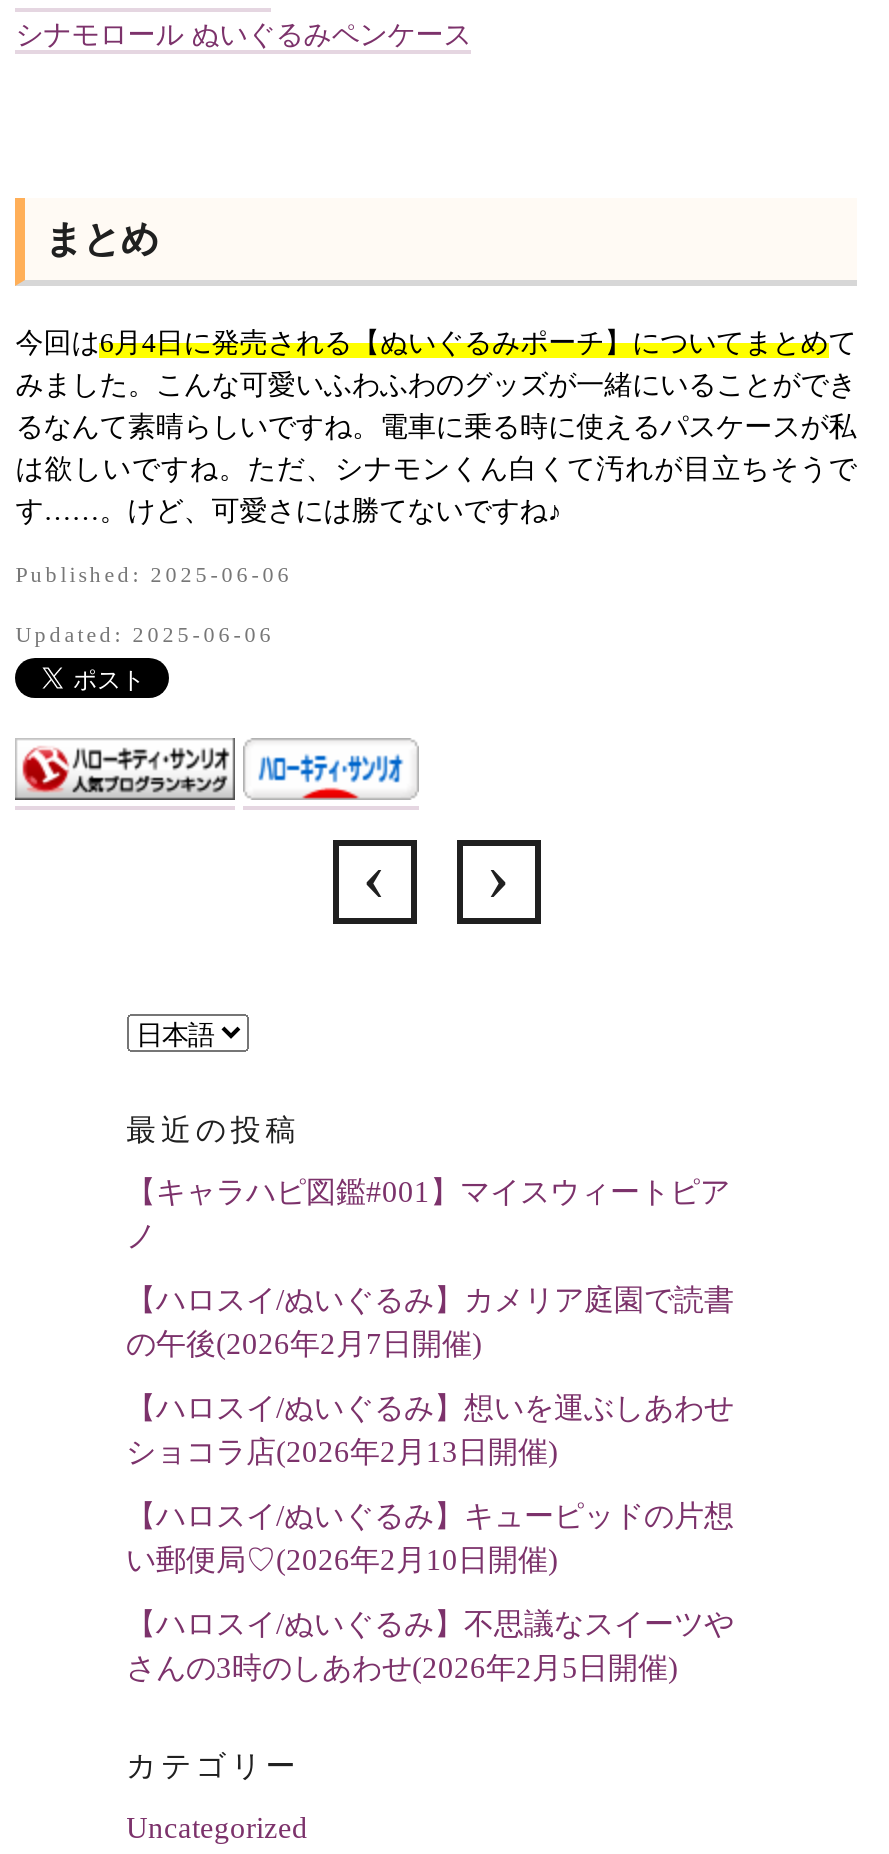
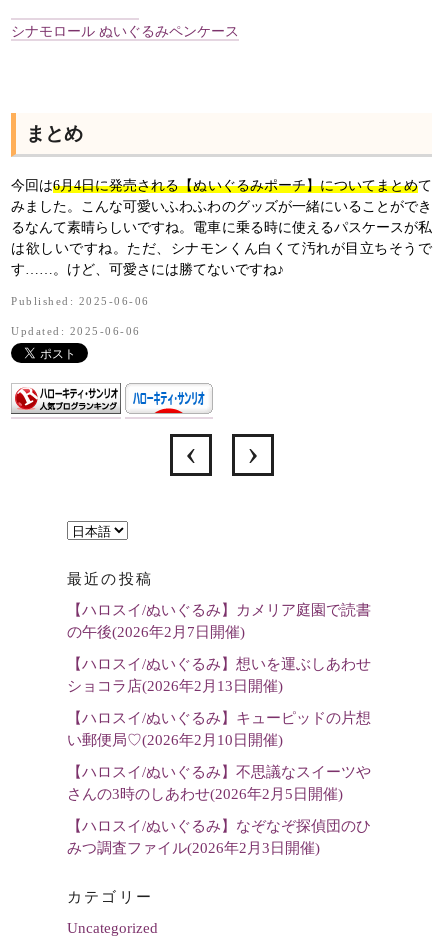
[126,1175,730,1251] 【キャラハピ図鑑#001】マイスウィートピア | ノ -> none
moved [126,1283,734,1683] -> [66,602,370,802]: 【ハロスイ/ぬいぐるみ】カメリア庭園で読書 | の午後(2026年2月7日開催) | 【ハロスイ/ぬいぐるみ】想いを運ぶしあわせ | ショコラ店(2026年2月13日開催) | 【ハロスイ/ぬいぐるみ】キューピッドの片想 | 【ハロスイ/ぬいぐるみ】不思議なスイーツや | さんの3時のしあわせ(2026年2月5日開催)
none -> [66,818,370,856] 【ハロスイ/ぬいぐるみ】なぞなぞ探偵団のひ | みつ調査ファイル(2026年2月3日開催)

